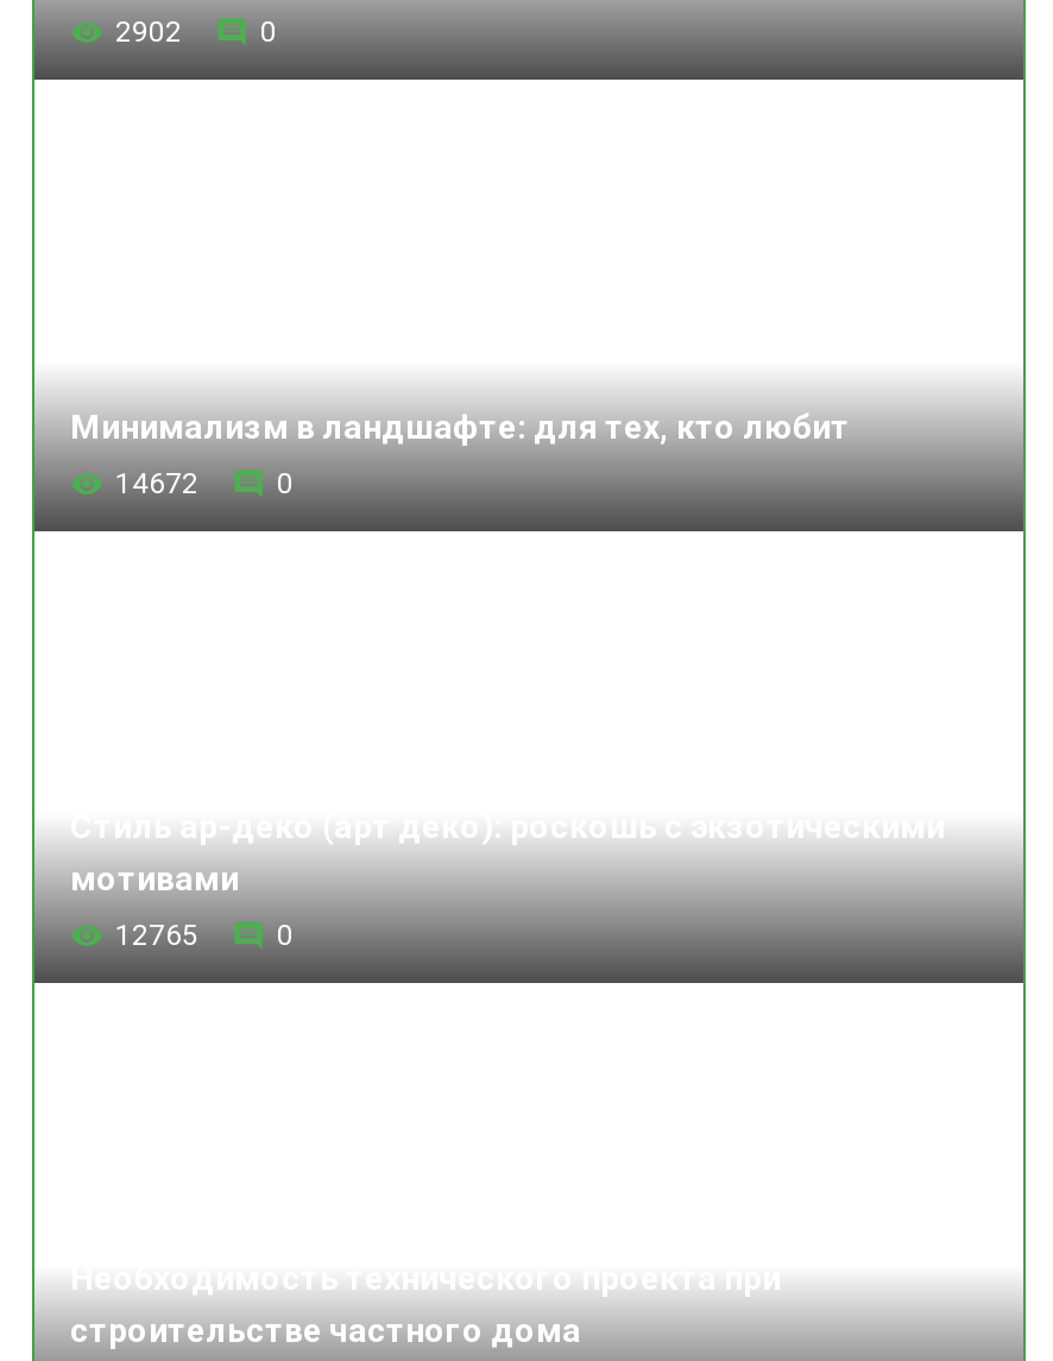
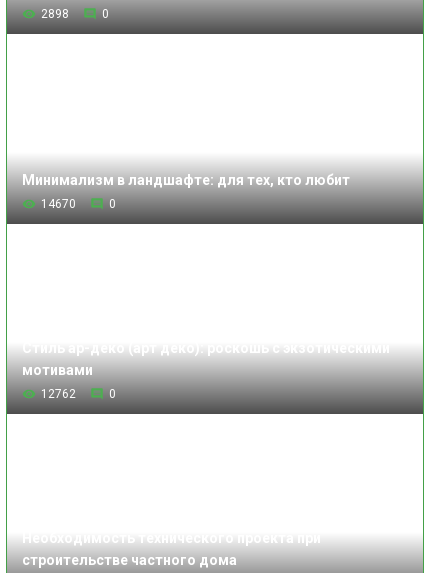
[115,15,182,48] 2902 -> [41,7,69,21] 2898
[115,466,198,499] 14672 -> [41,197,76,211] 14670
[115,918,198,951] 12765 -> [41,387,76,401] 12762

